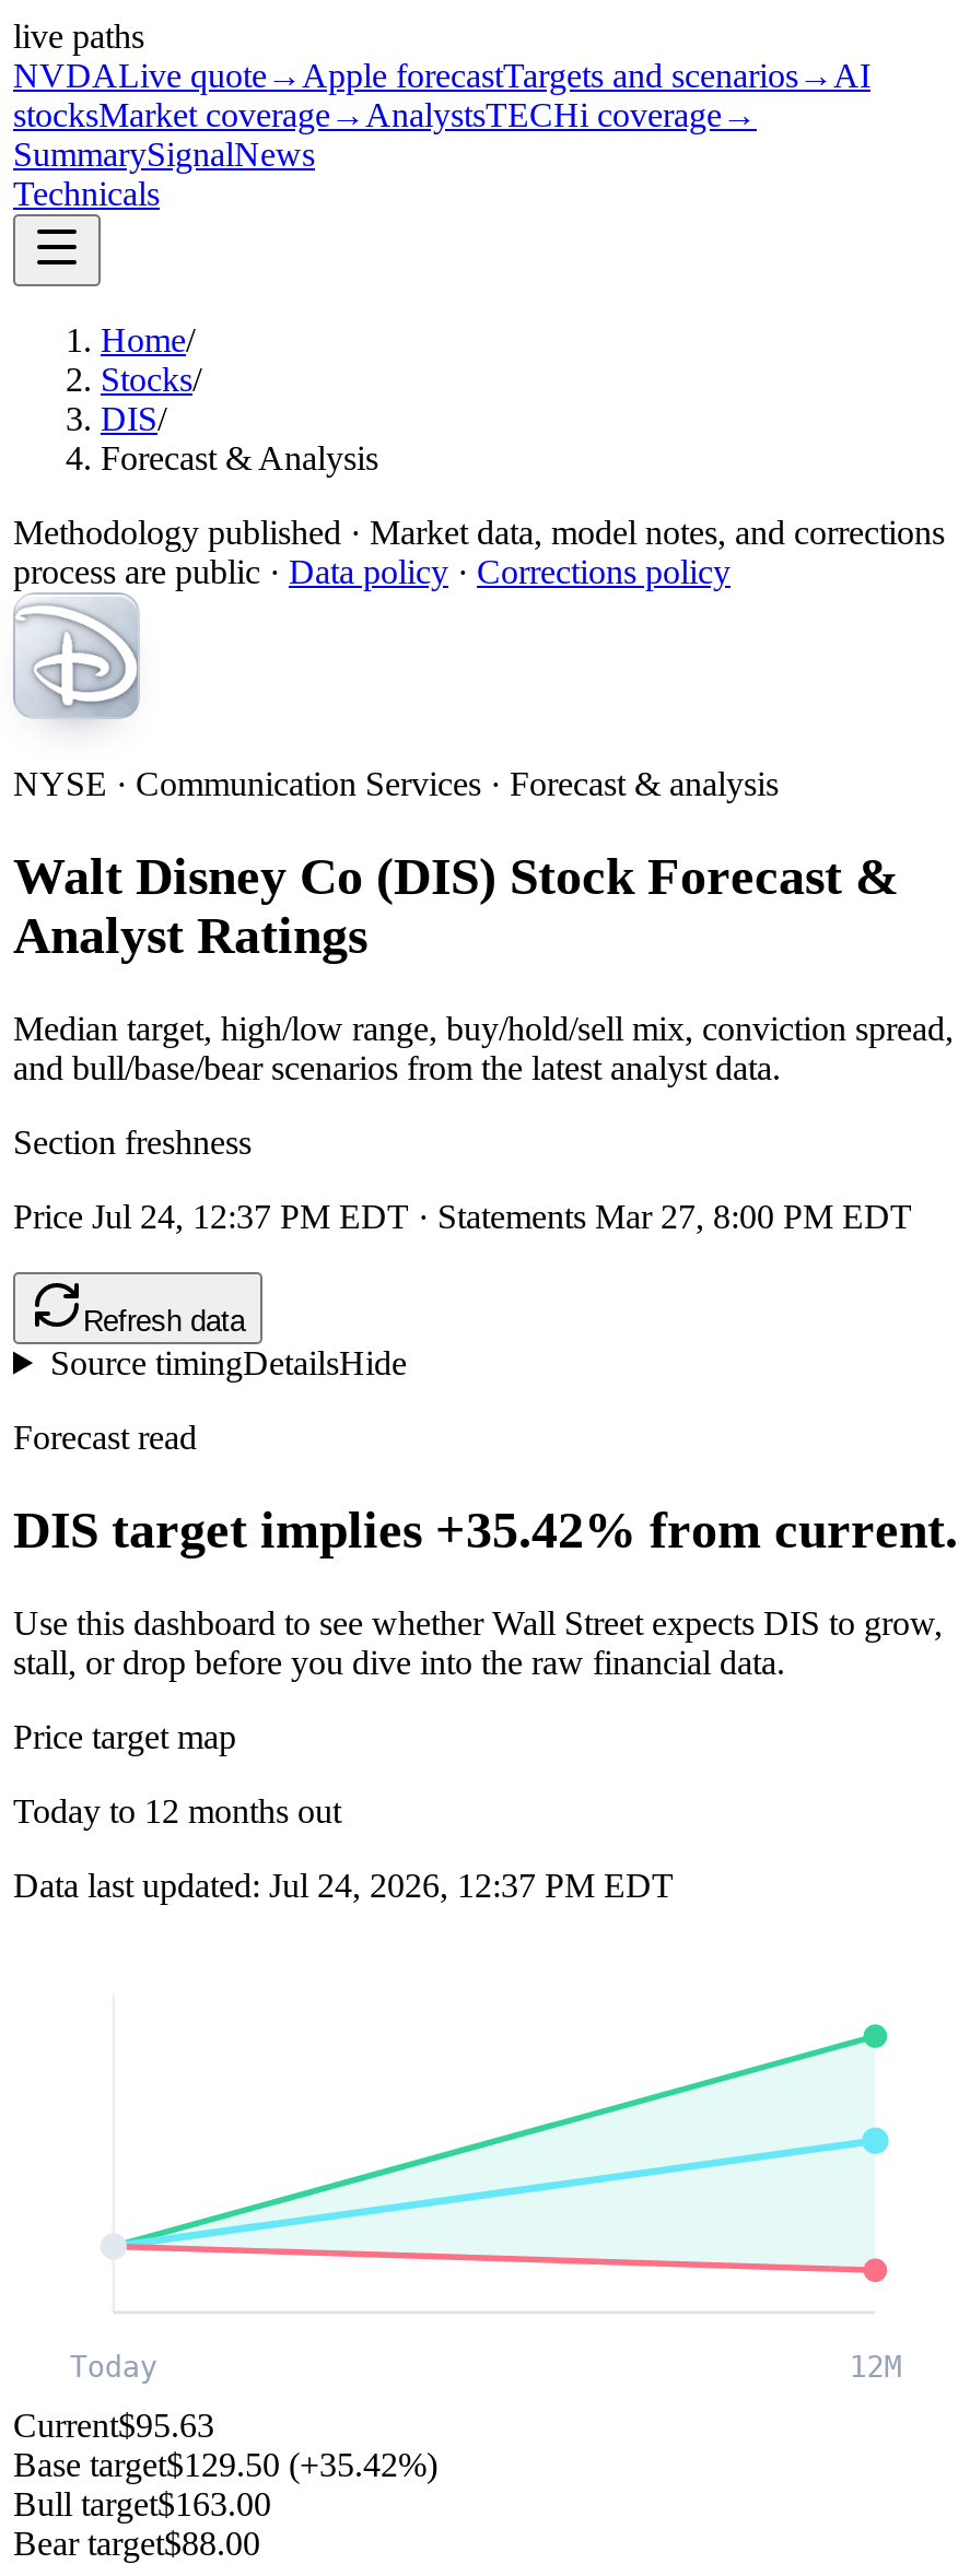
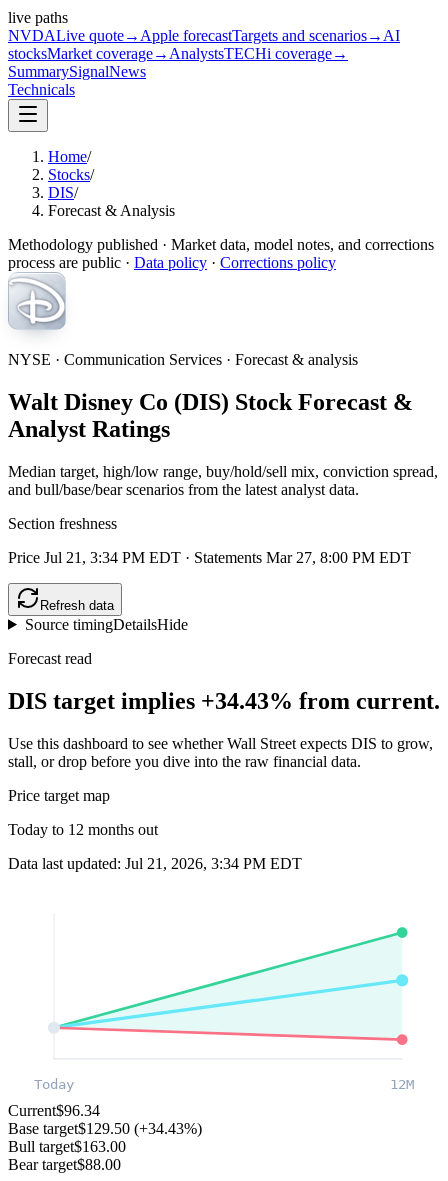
[13,1197,912,1235] Price Jul 24, 12:37 PM EDT · Statements Mar 27, 8:00 PM EDT -> [8,549,411,566] Price Jul 21, 3:34 PM EDT · Statements Mar 27, 8:00 PM EDT
[13,1501,958,1558] DIS target implies +35.42% from current. -> [8,688,440,714] DIS target implies +34.43% from current.
[13,1866,674,1903] Data last updated: Jul 24, 2026, 12:37 PM EDT -> [8,855,302,872] Data last updated: Jul 21, 2026, 3:34 PM EDT
[13,2406,214,2444] Current$95.63 -> [8,1102,100,1119] Current$96.34
[13,2446,437,2483] Base target$129.50 (+35.42%) -> [8,1120,202,1137] Base target$129.50 (+34.43%)

